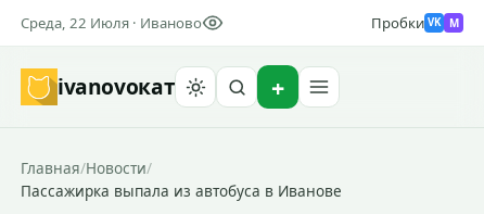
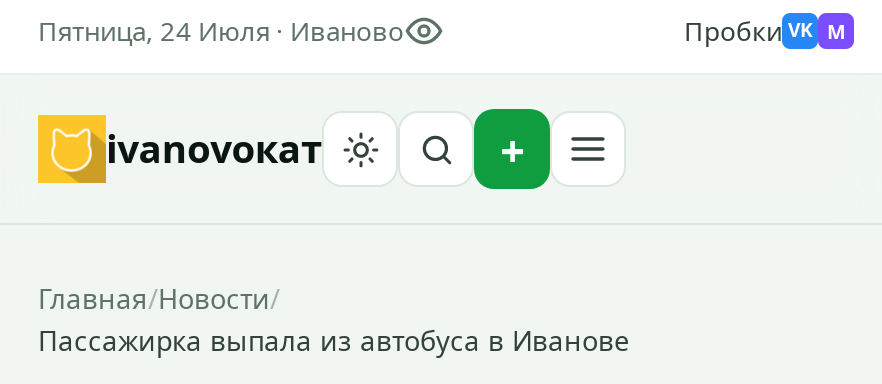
[21,13,202,33] Среда, 22 Июля · Иваново -> [38,13,404,49] Пятница, 24 Июля · Иваново

